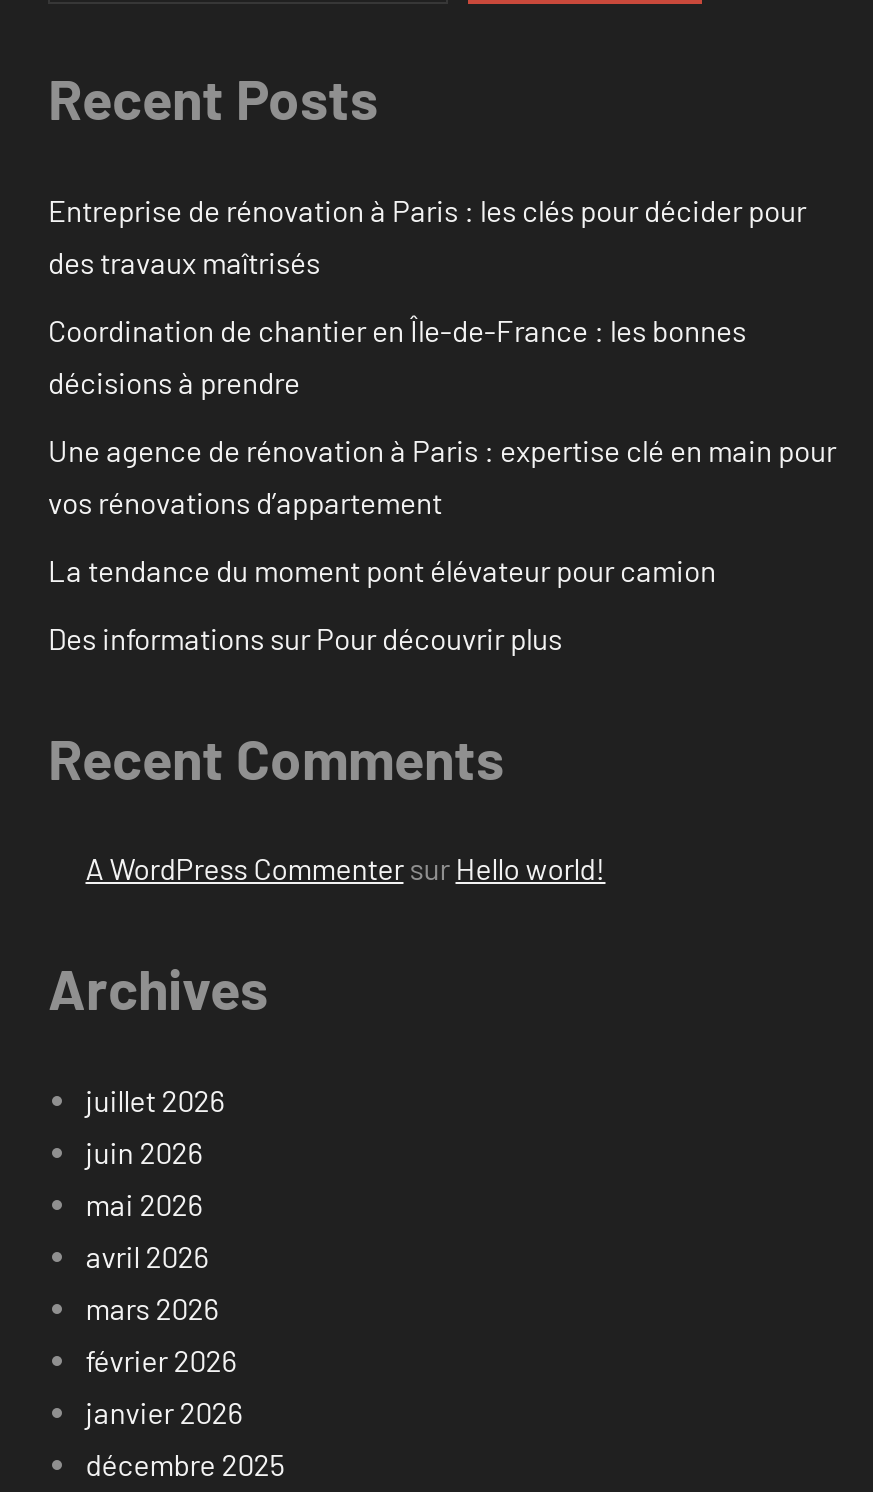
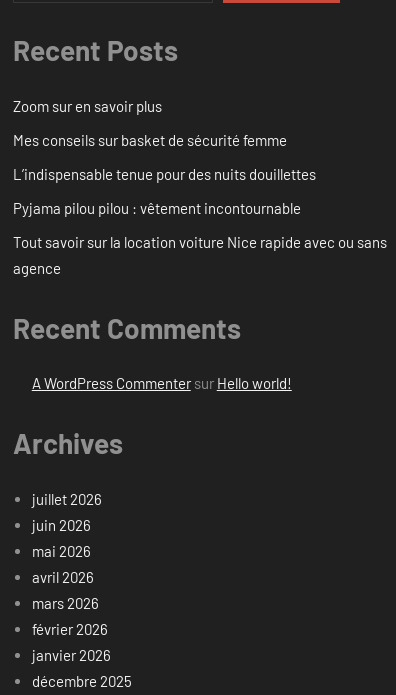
[48,192,806,280] Entreprise de rénovation à Paris : les clés pour décider pour | des travaux maîtrisés -> [13,97,162,115] Zoom sur en savoir plus
[48,312,746,400] Coordination de chantier en Île-de-France : les bonnes | décisions à prendre -> [13,131,287,149] Mes conseils sur basket de sécurité femme
[48,432,836,520] Une agence de rénovation à Paris : expertise clé en main pour | vos rénovations d’appartement -> [13,165,316,183] L’indispensable tenue pour des nuits douillettes
[48,552,716,588] La tendance du moment pont élévateur pour camion -> [13,199,301,217] Pyjama pilou pilou : vêtement incontournable
[48,620,562,656] Des informations sur Pour découvrir plus -> [13,233,387,277] Tout savoir sur la location voiture Nice rapide avec ou sans | agence

